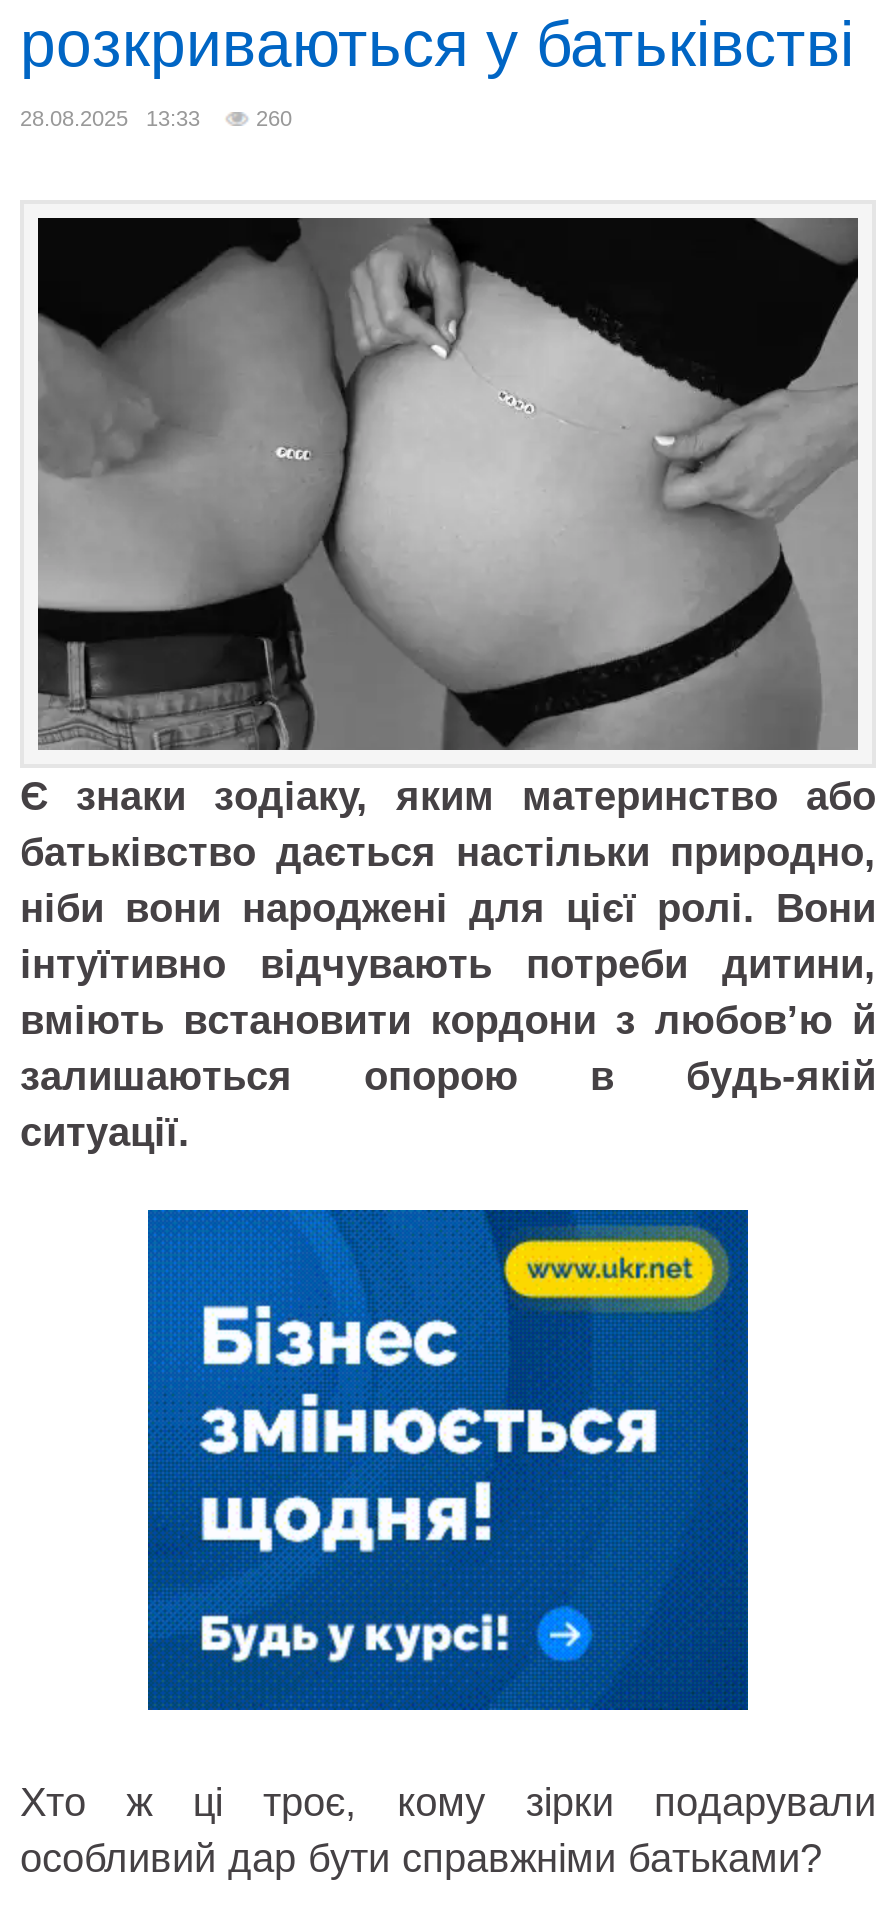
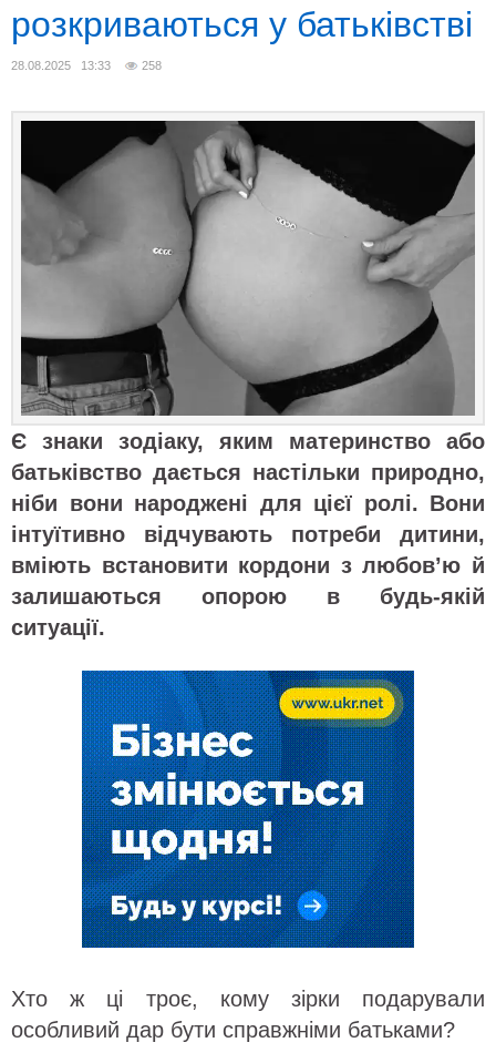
[20,106,292,130] 28.08.2025 13:33 260 -> [11,59,162,72] 28.08.2025 13:33 258

